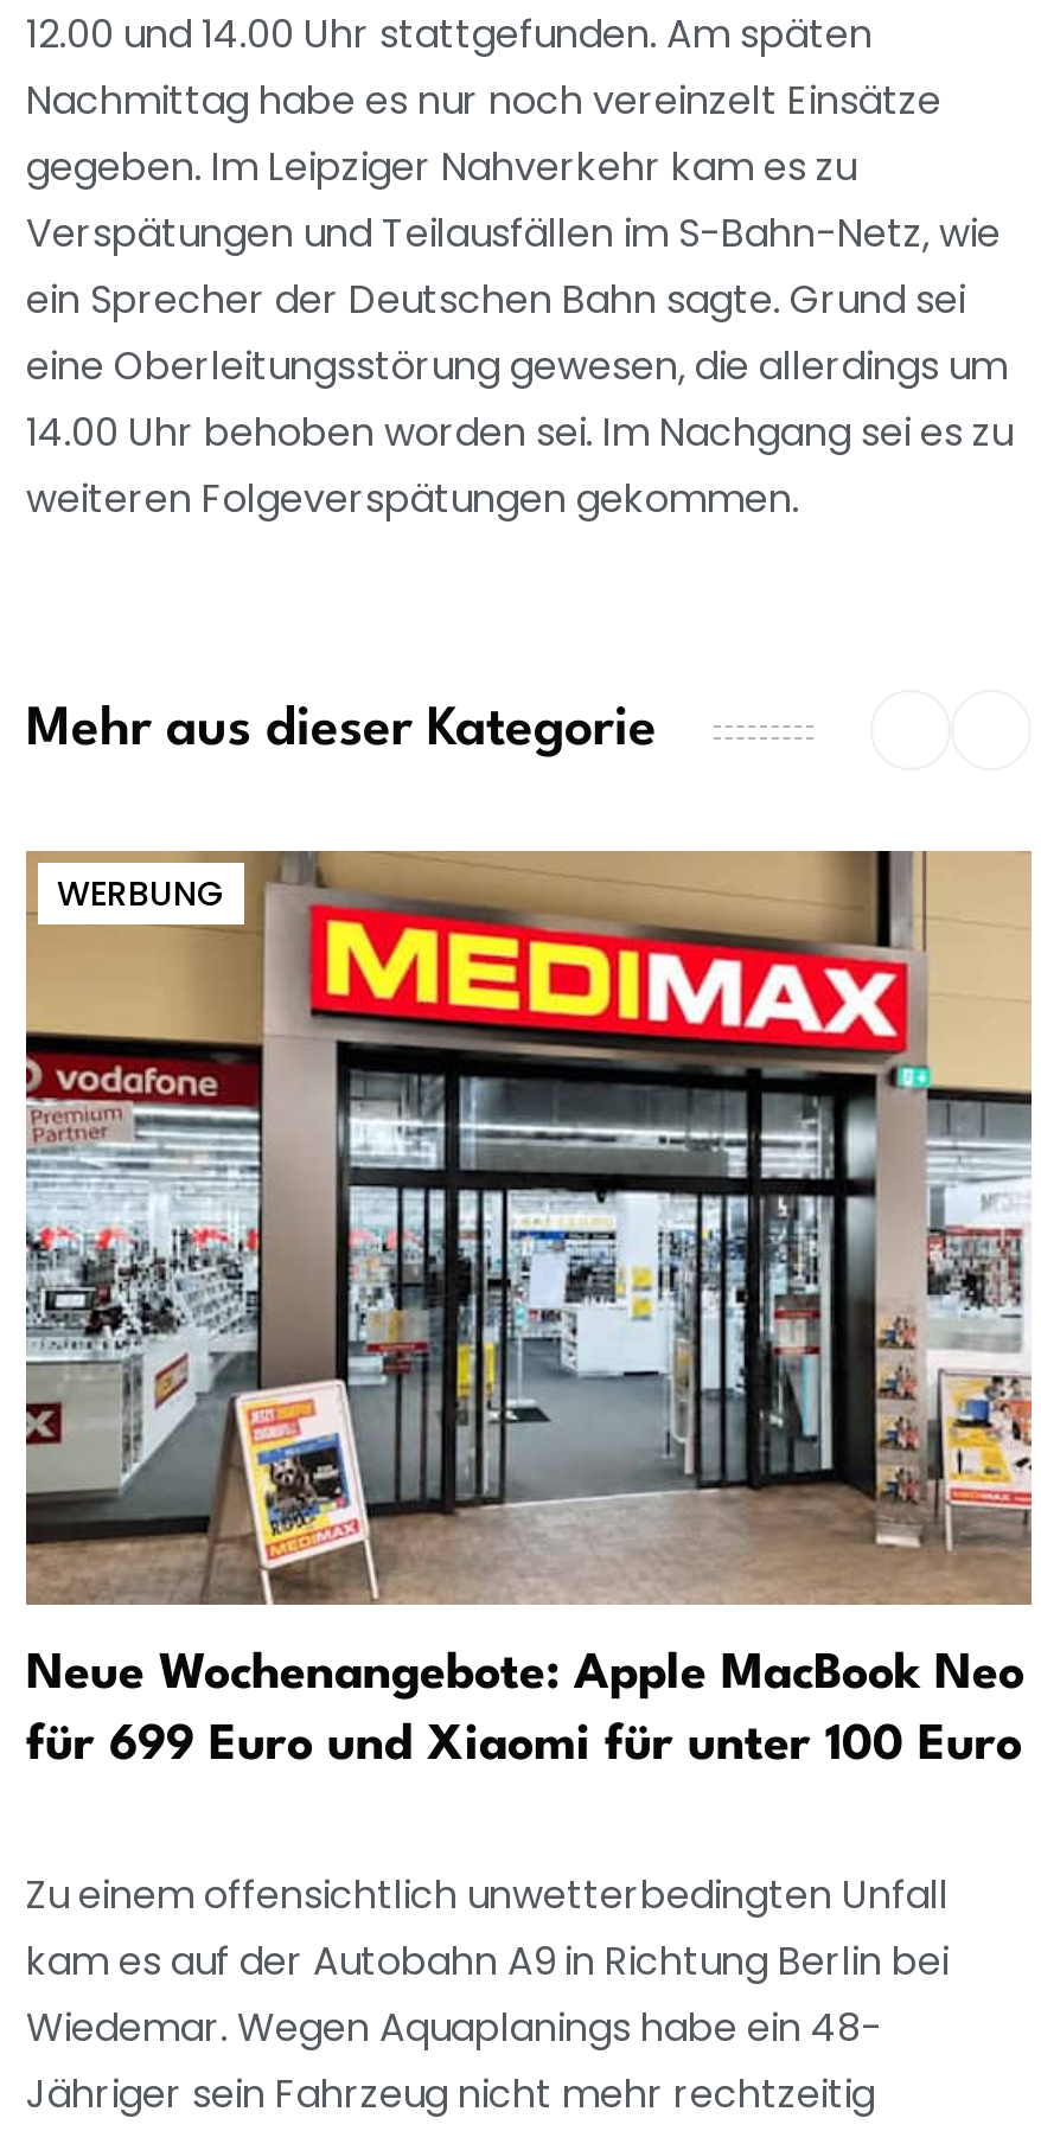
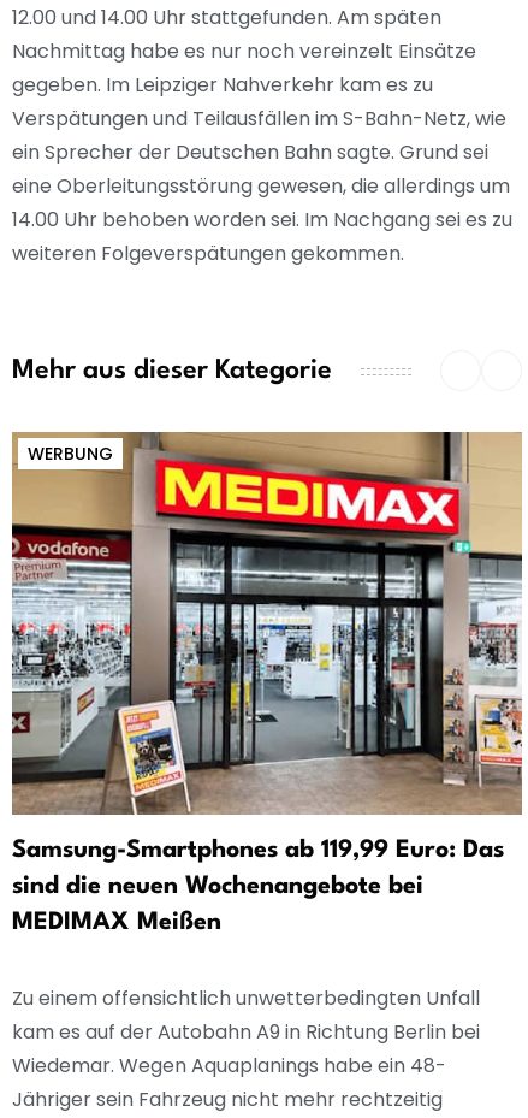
[26,1652,1024,1771] Neue Wochenangebote: Apple MacBook Neo | für 699 Euro und Xiaomi für unter 100 Euro -> [12,839,504,935] Samsung-Smartphones ab 119,99 Euro: Das | sind die neuen Wochenangebote bei | MEDIMAX Meißen

